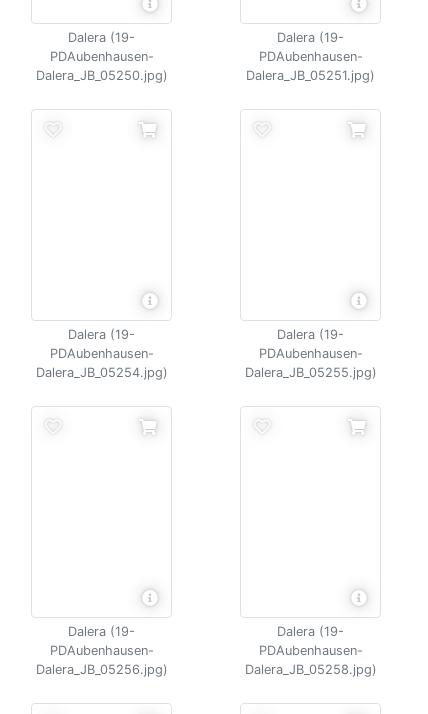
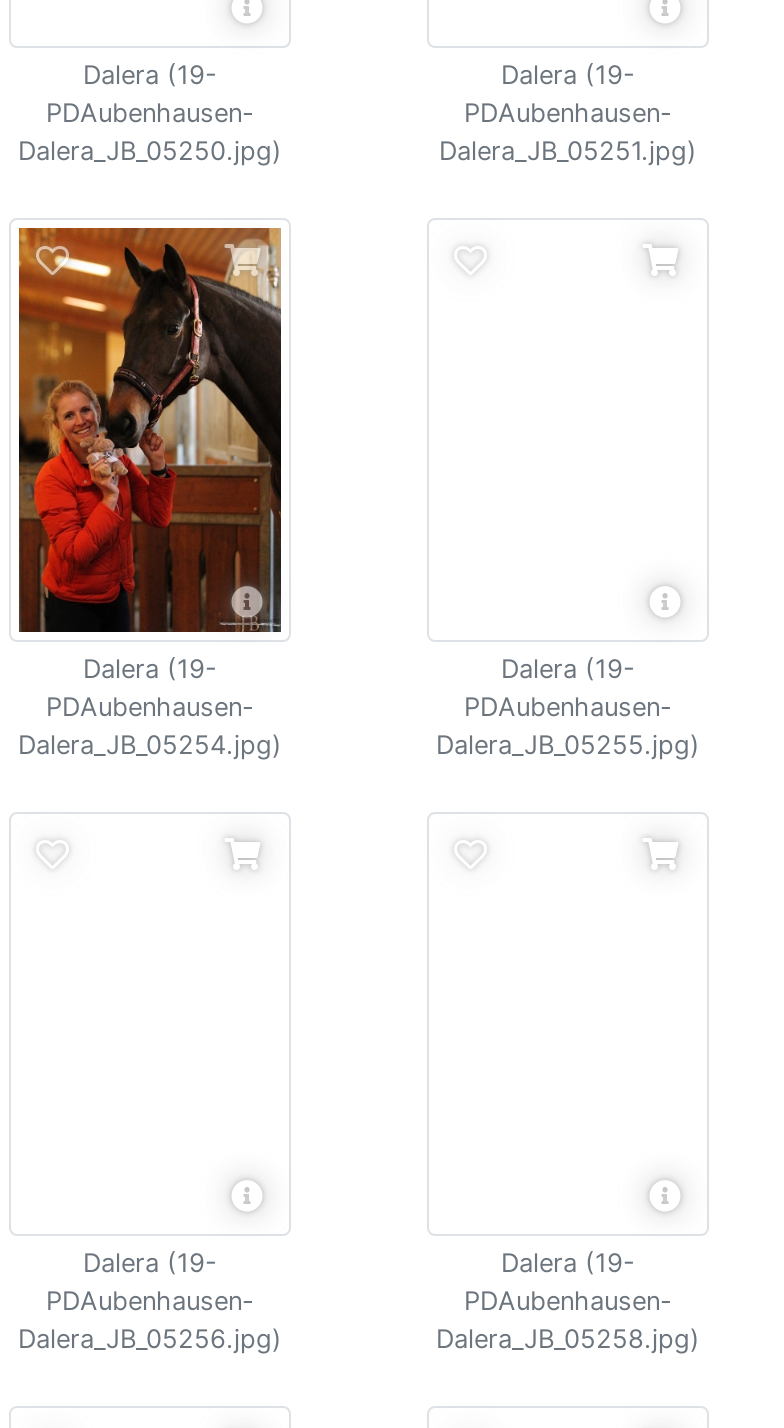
none -> [17,226,283,634] [image]

